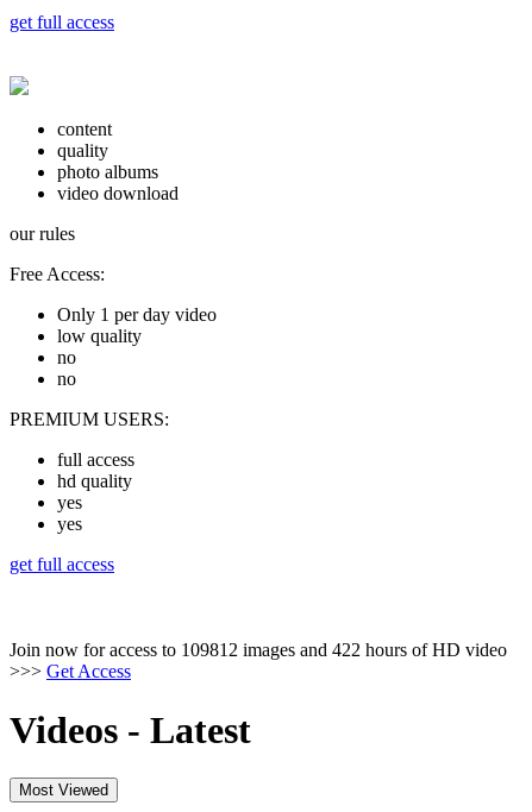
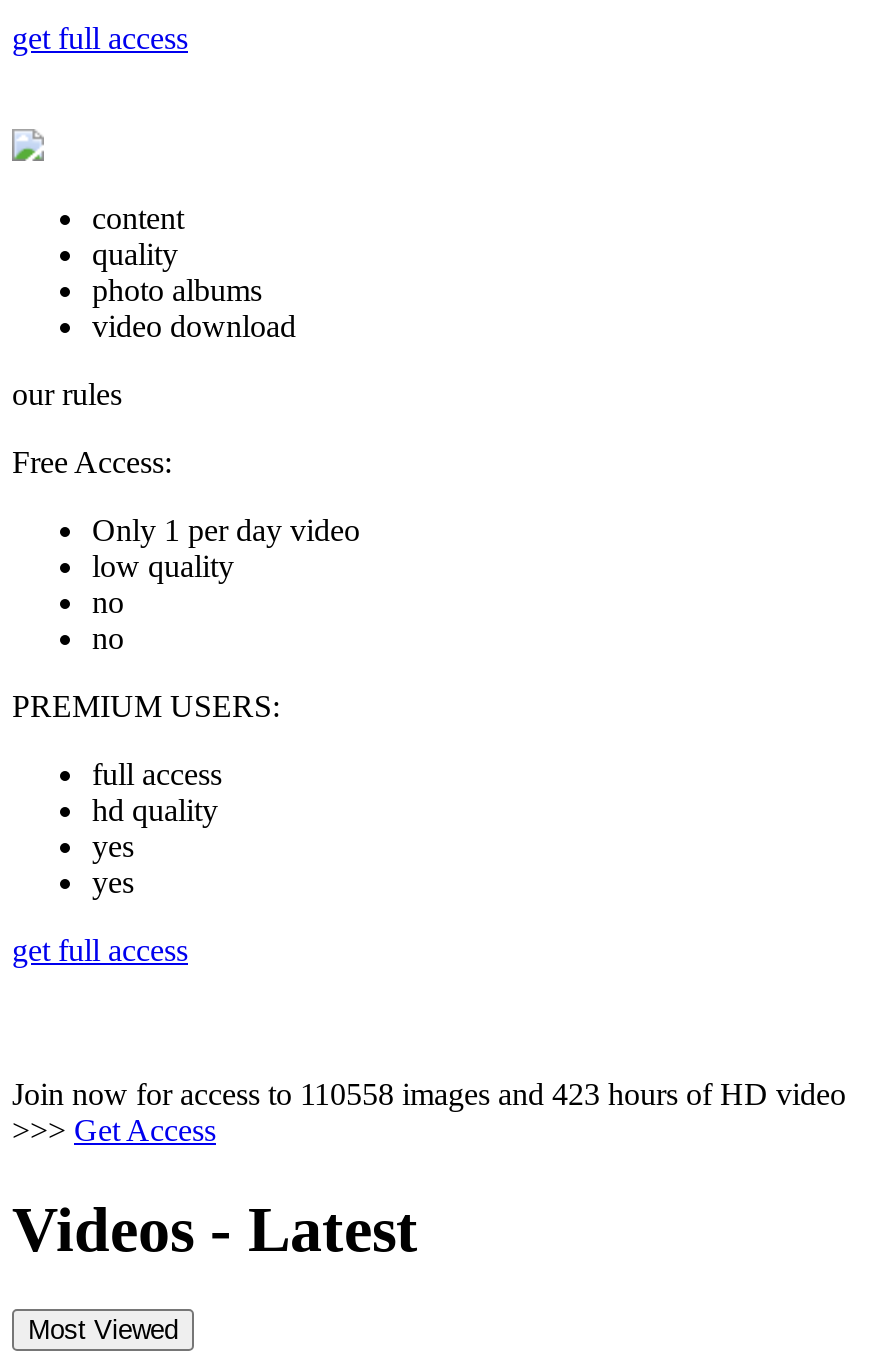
[10,640,507,660] Join now for access to 109812 images and 422 hours of HD video -> [12,1077,846,1111] Join now for access to 110558 images and 423 hours of HD video

